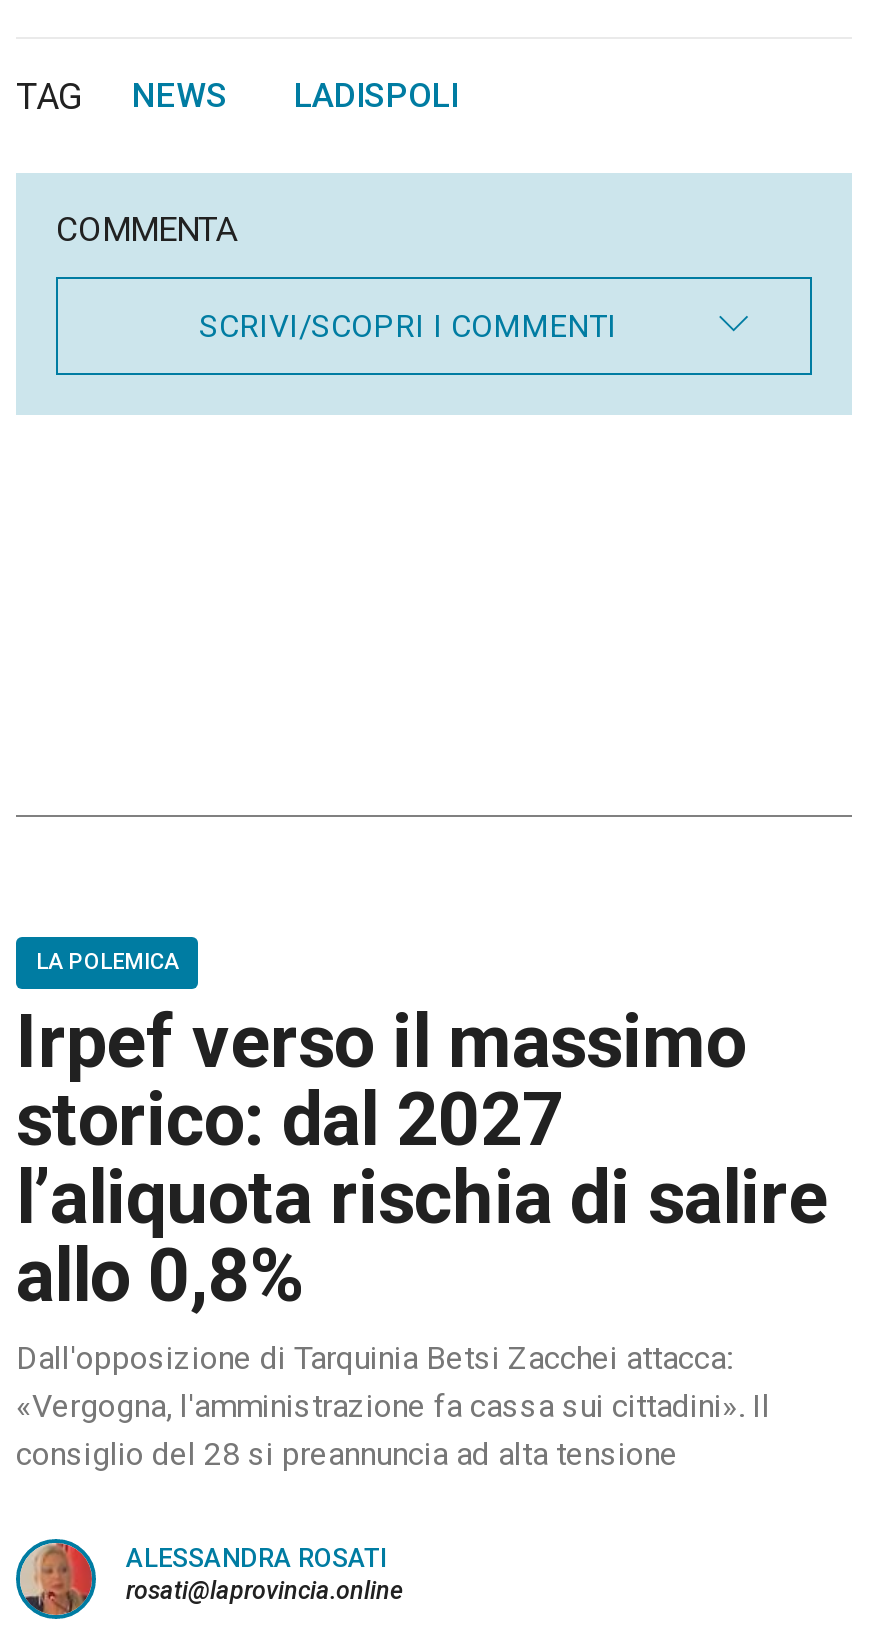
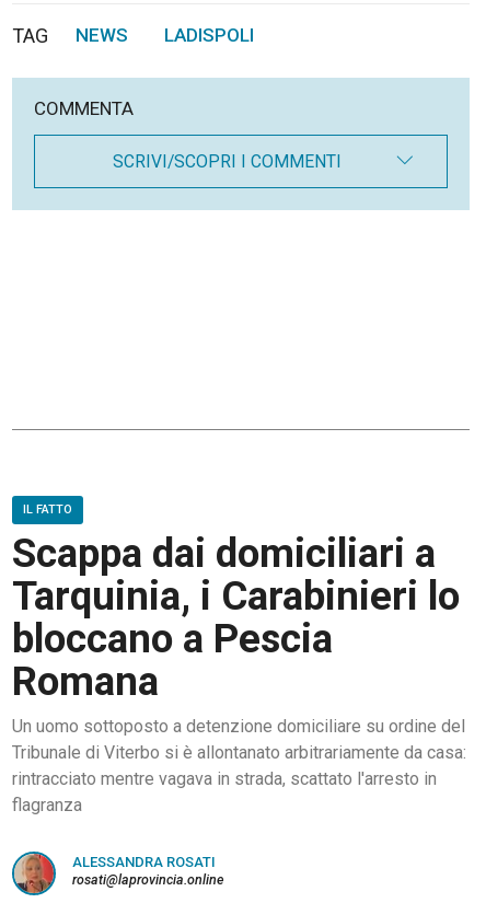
[16,948,828,1472] LA POLEMICA | Irpef verso il massimo | storico: dal 2027 | l’aliquota rischia di salire | allo 0,8% | Dall'opposizione di Tarquinia Betsi Zacchei attacca: | «Vergogna, l'amministrazione fa cassa sui cittadini». Il | consiglio del 28 si preannuncia ad alta tensione -> [12,502,466,815] IL FATTO | Scappa dai domiciliari a | Tarquinia, i Carabinieri lo | bloccano a Pescia | Romana | Un uomo sottoposto a detenzione domiciliare su ordine del | Tribunale di Viterbo si è allontanato arbitrariamente da casa: | rintracciato mentre vagava in strada, scattato l'arresto in | flagranza

